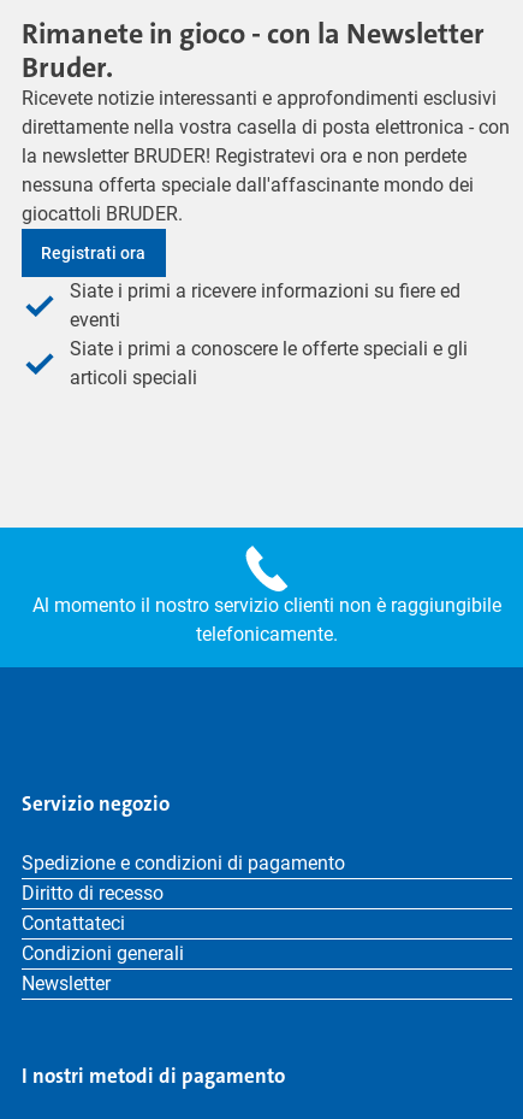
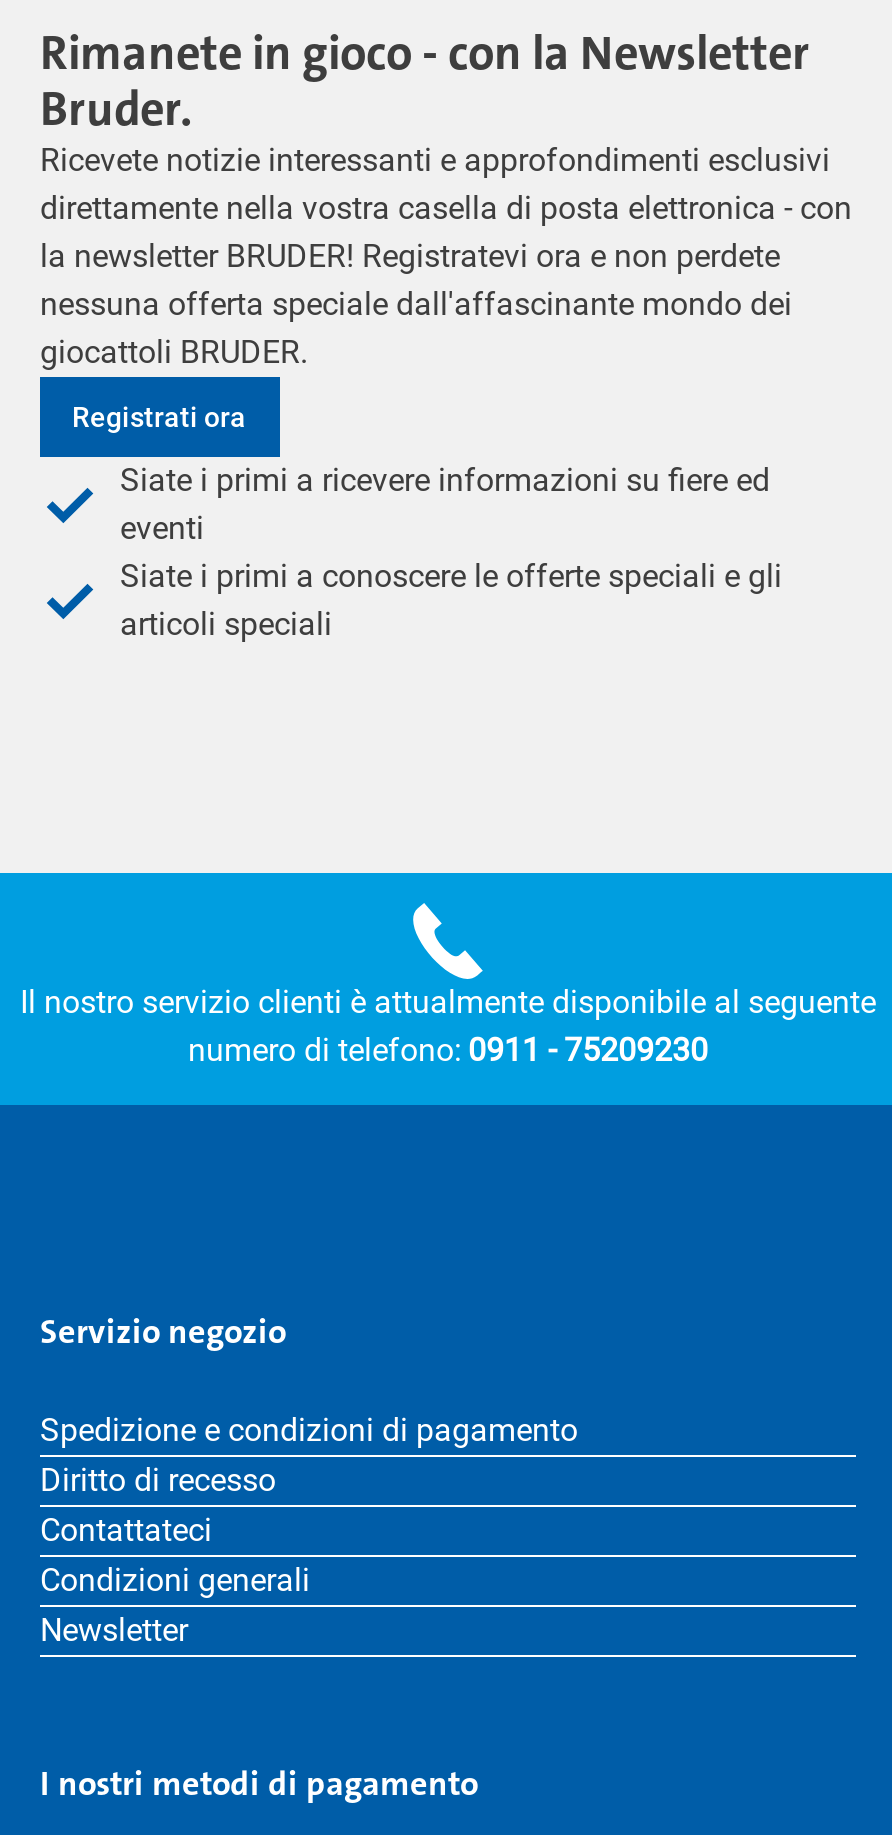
[32,594,501,646] Al momento il nostro servizio clienti non è raggiungibile | telefonicamente. -> [20,983,876,1069] Il nostro servizio clienti è attualmente disponibile al seguente | numero di telefono: 0911 - 75209230

